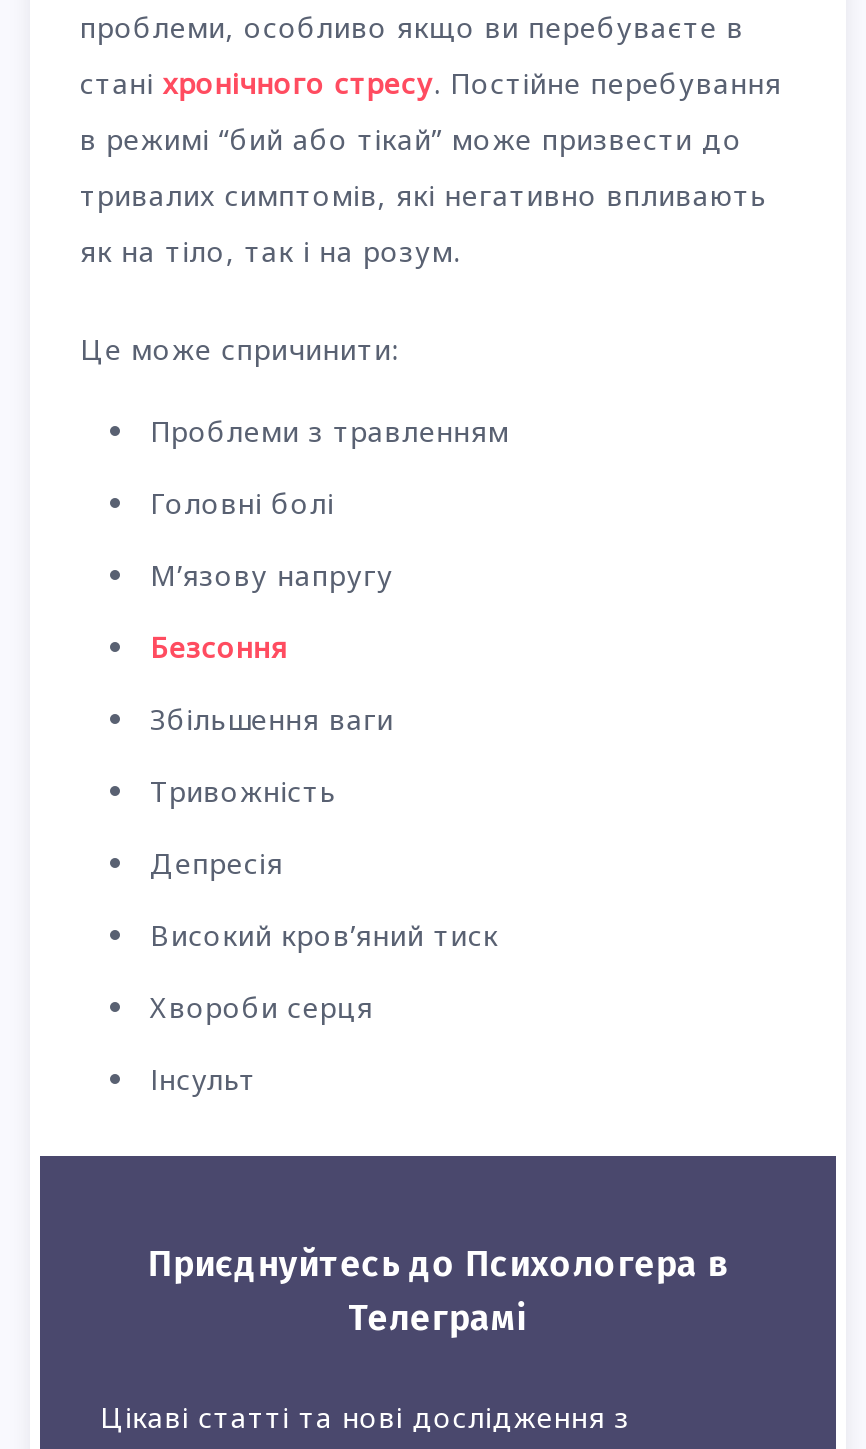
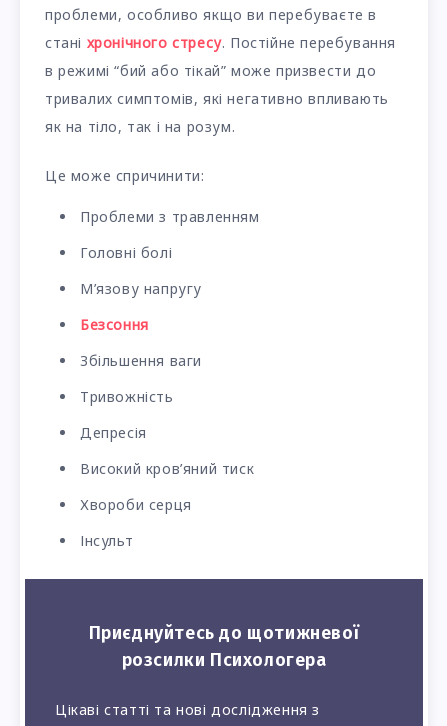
[148,1242,728,1340] Приєднуйтесь до Психологера в | Телеграмі -> [89,622,359,671] Приєднуйтесь до щотижневої | розсилки Психологера

